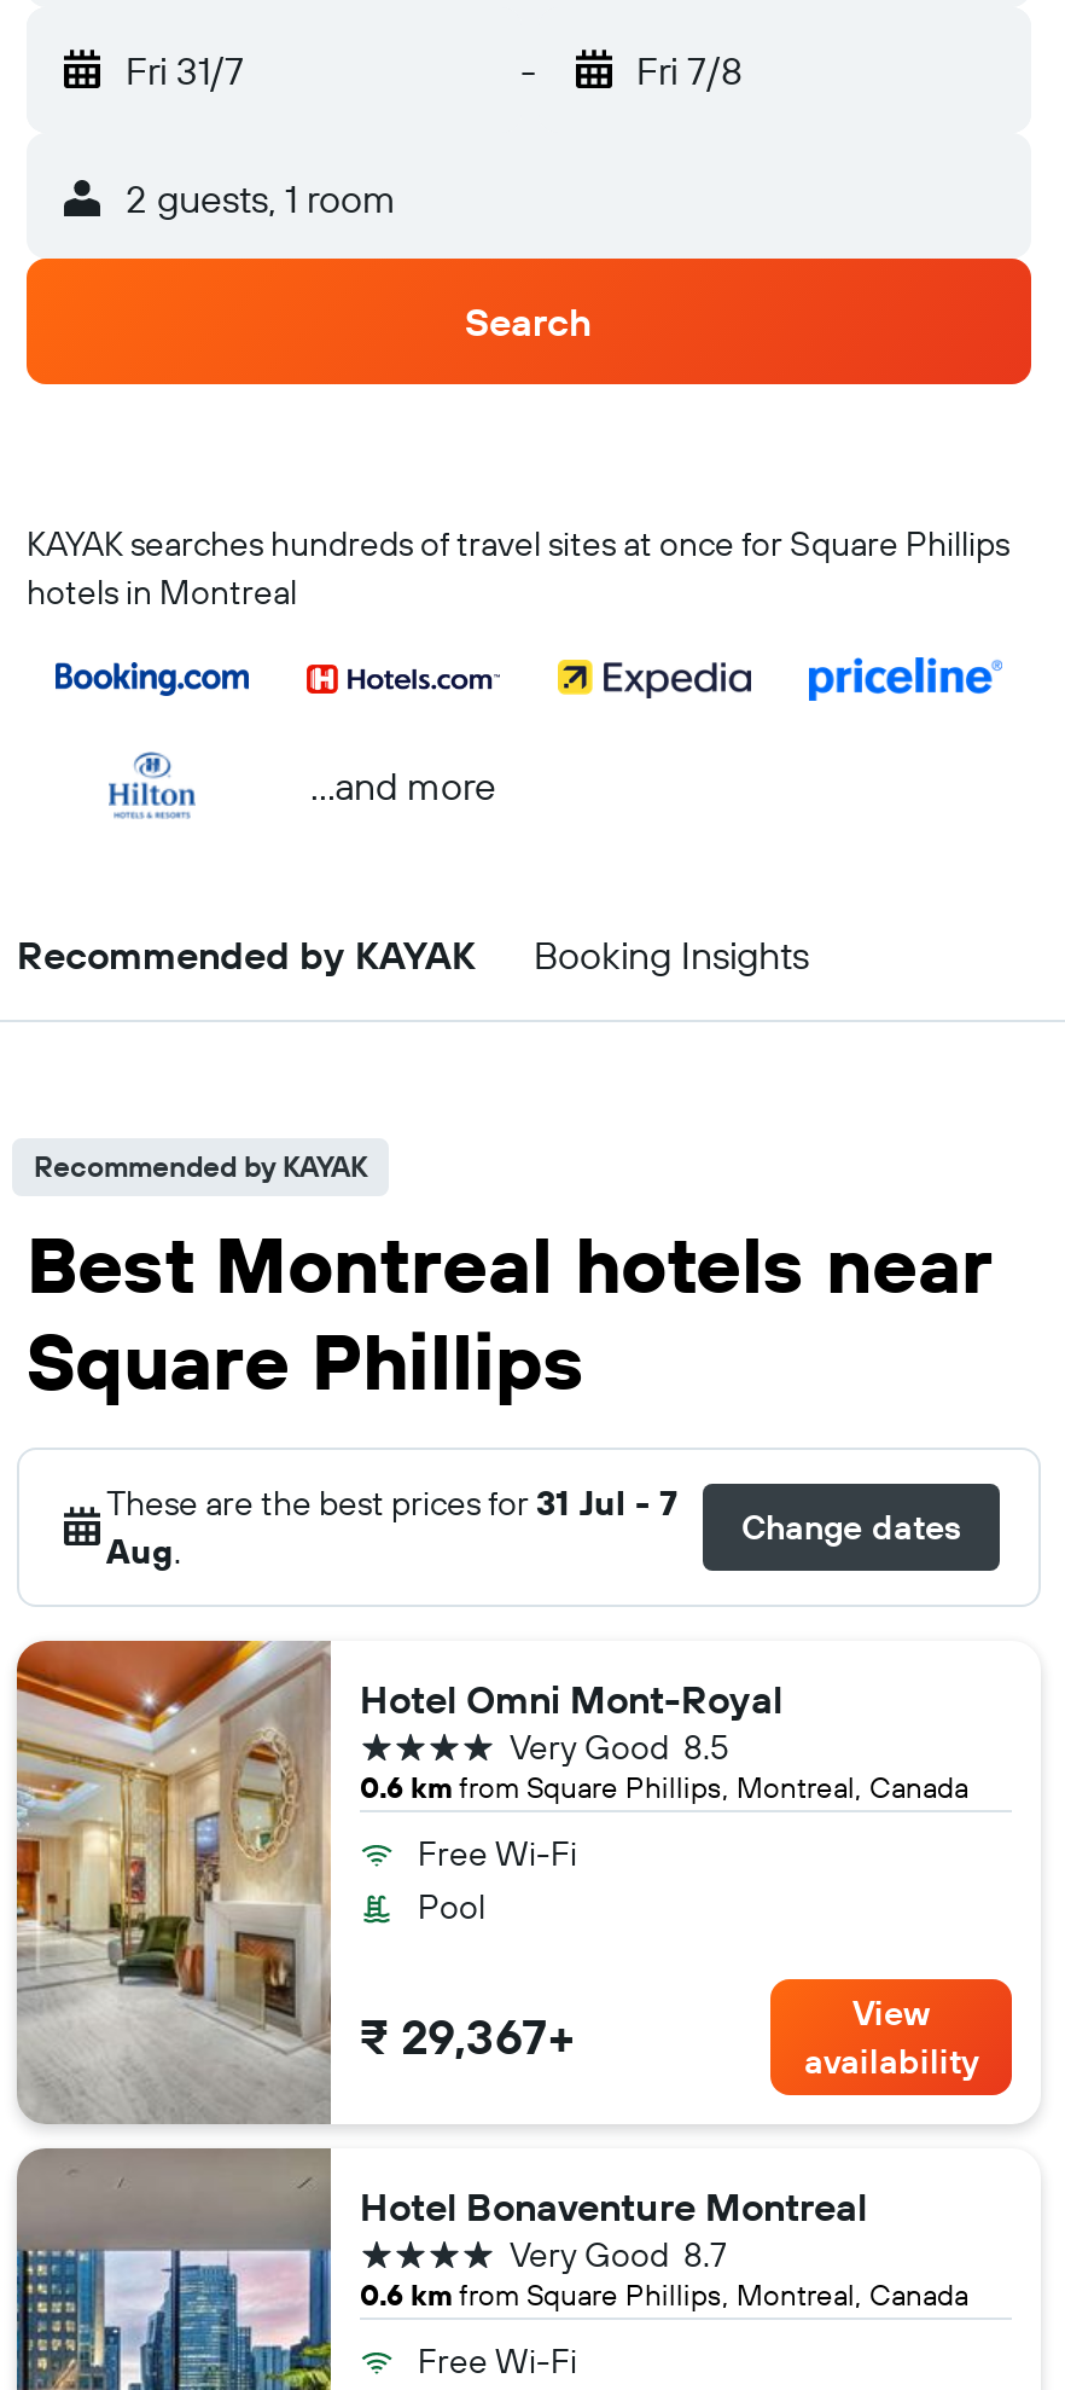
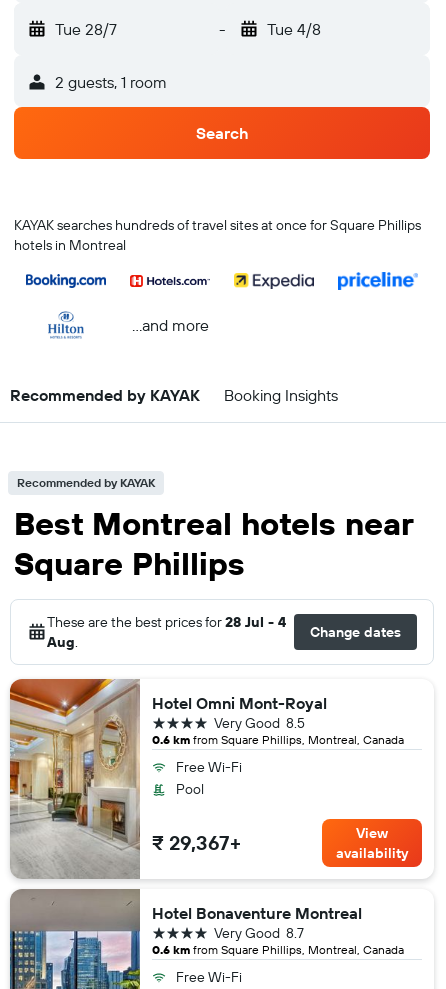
[126,46,244,94] Fri 31/7 -> [55,19,117,39] Tue 28/7
[636,46,743,94] Fri 7/8 -> [266,19,320,39] Tue 4/8
[106,1481,679,1525] These are the best prices for 31 Jul - 7 -> [47,613,286,631] These are the best prices for 28 Jul - 4

